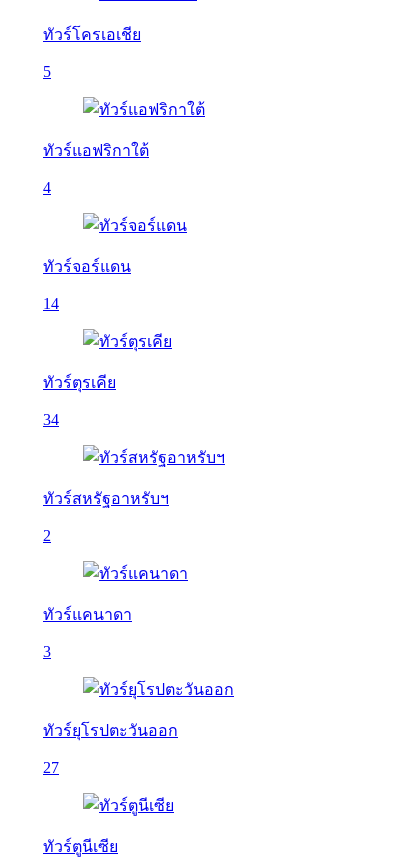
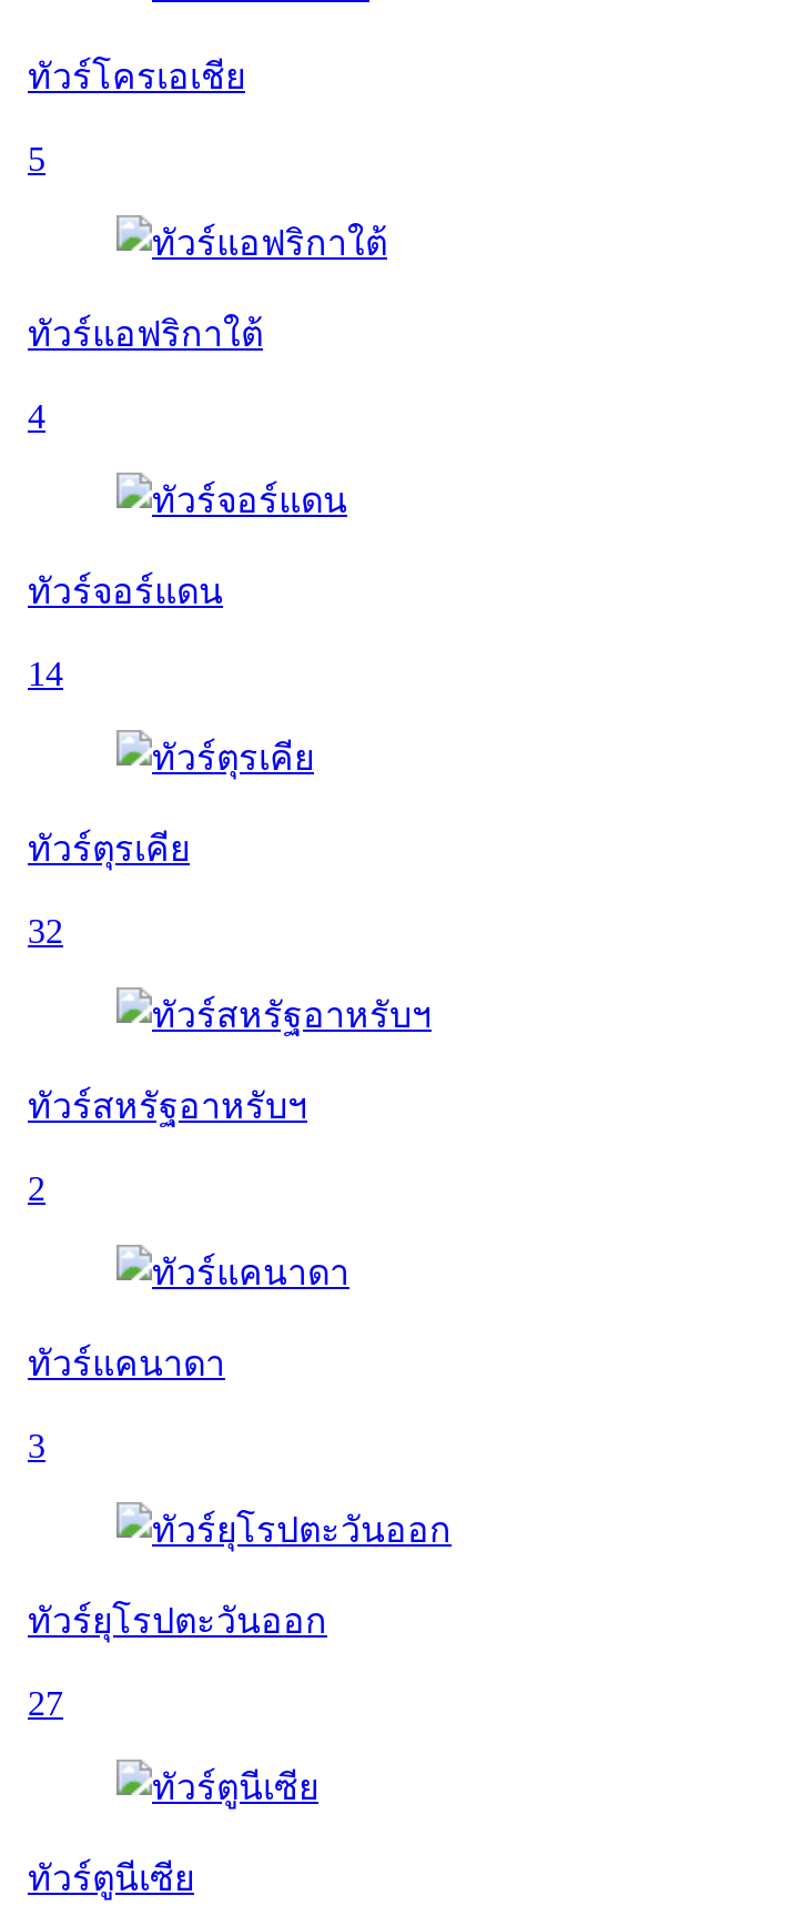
[43,411,59,428] 34 -> [28,912,63,950] 32

